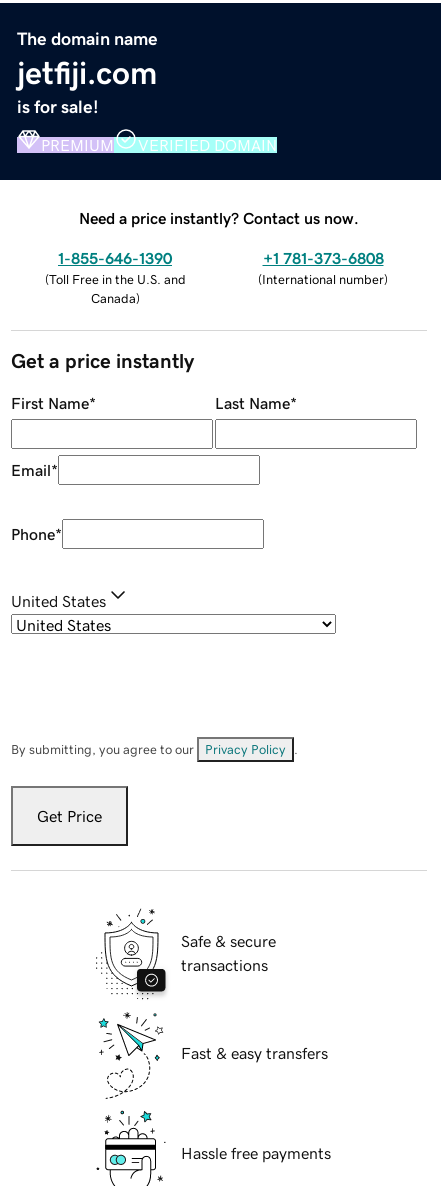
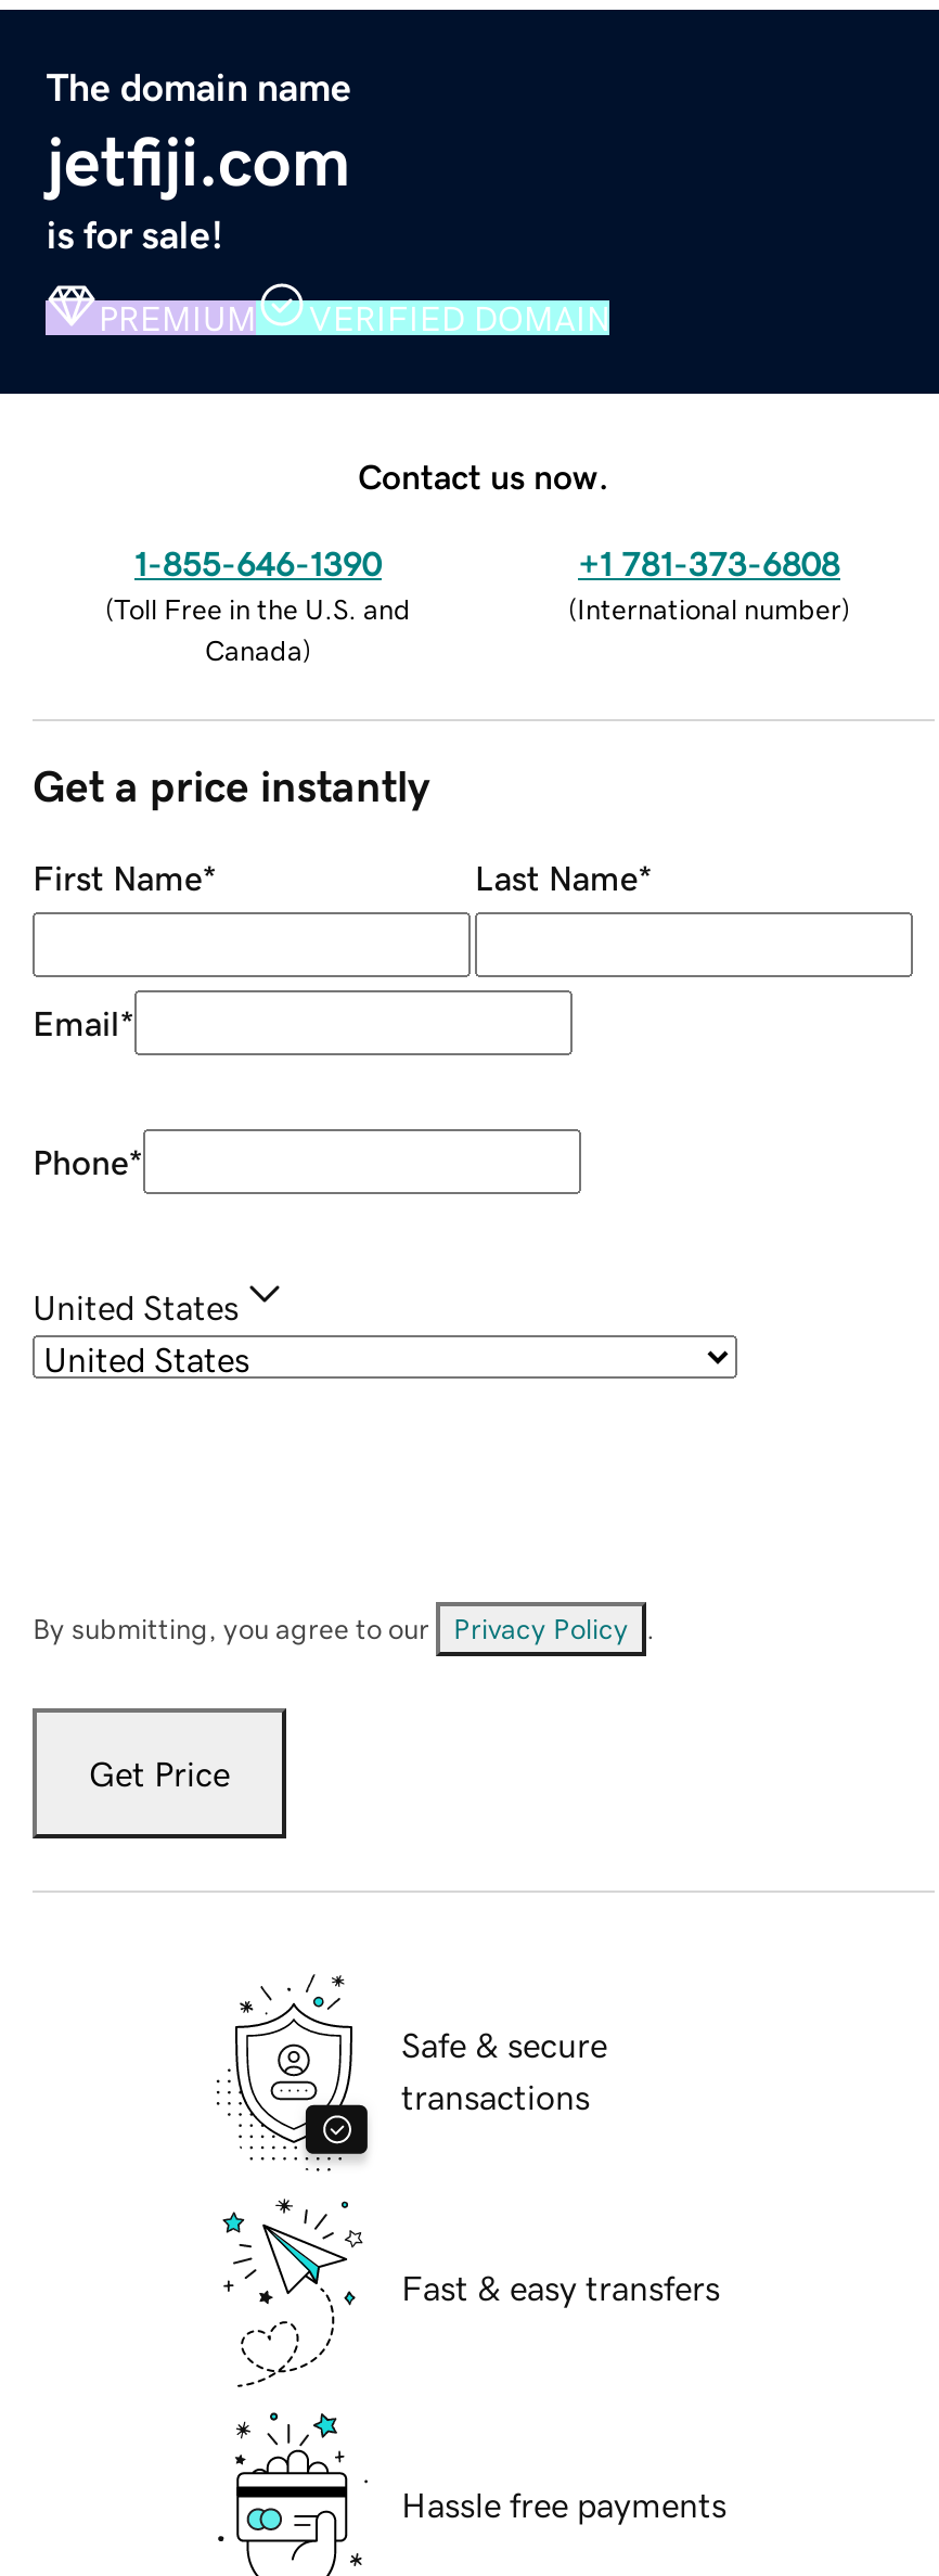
[79,210,359,226] Need a price instantly? Contact us now. -> [358,458,609,493] Contact us now.

